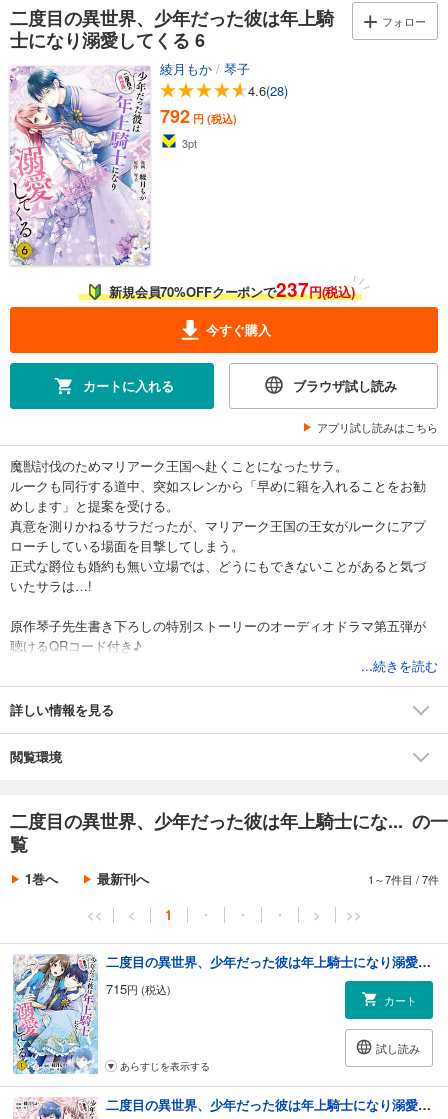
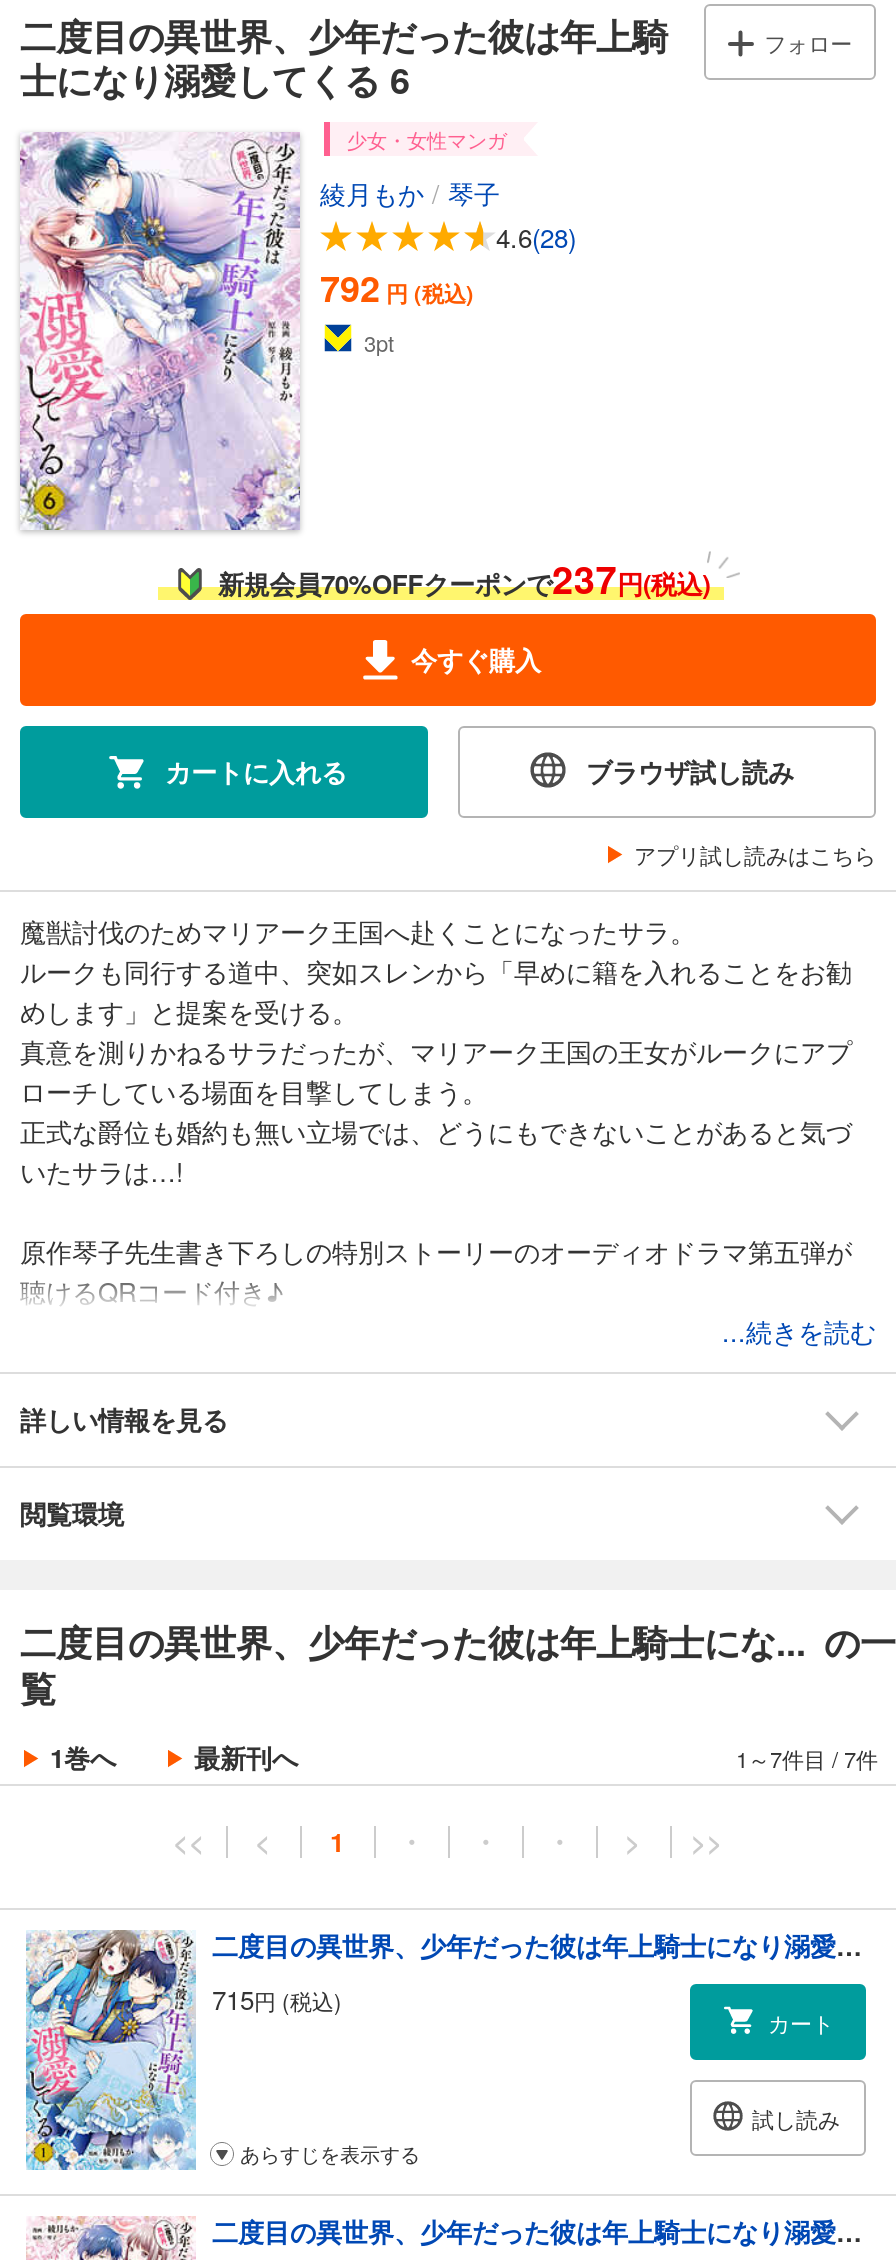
moved [160,59,288,151] -> [320,174,576,358]: 綾月もか/琴子 | 4.6(28) | 792円 (税込) | 3pt
none -> [347,126,507,154] 少女・女性マンガ
[11,100,150,144] [image] -> [20,200,300,344] [image]

